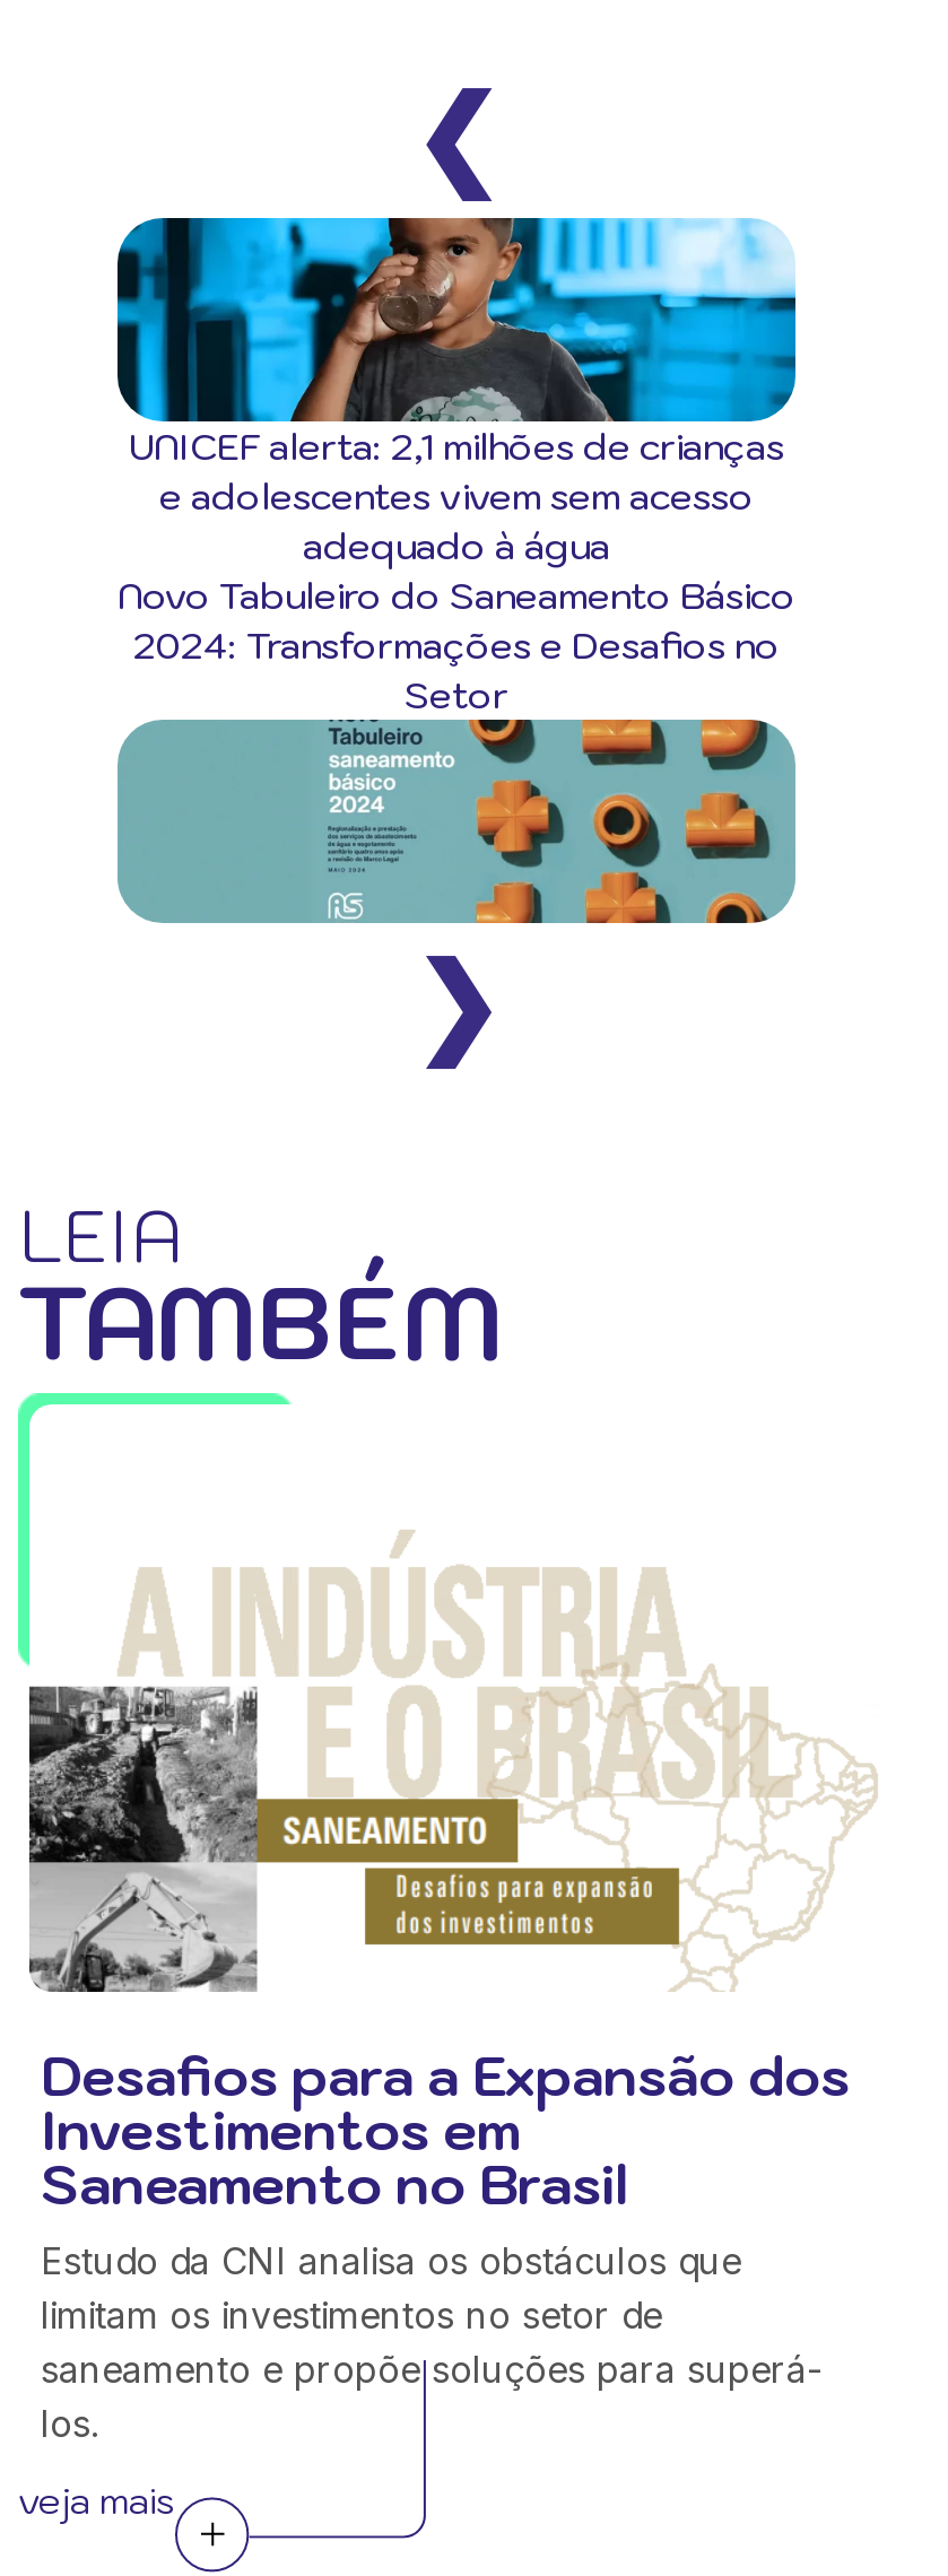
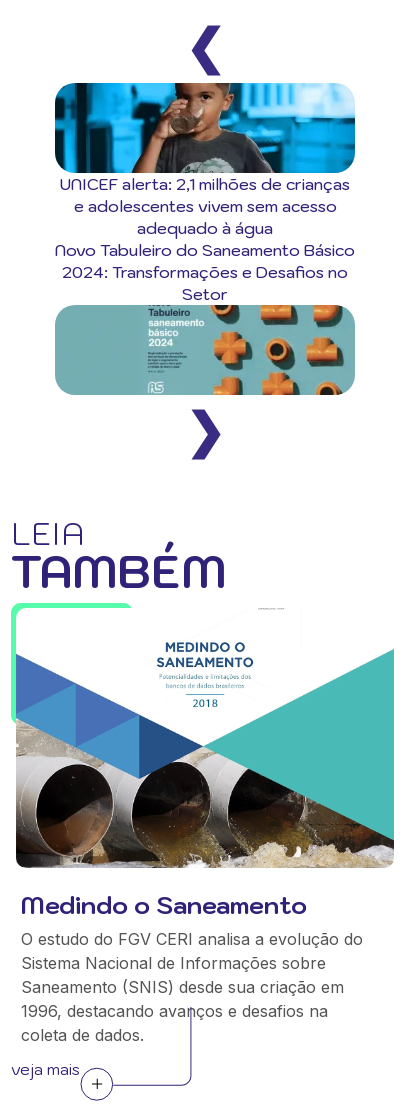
[27,1534,884,2446] [image] | Desafios para a Expansão dos | Investimentos em | Saneamento no Brasil | Estudo da CNI analisa os obstáculos que | limitam os investimentos no setor de | saneamento e propõe soluções para superá- | los. -> [15,641,395,1045] [image] | Medindo o Saneamento | O estudo do FGV CERI analisa a evolução do | Sistema Nacional de Informações sobre | Saneamento (SNIS) desde sua criação em | 1996, destacando avanços e desafios na | coleta de dados.

